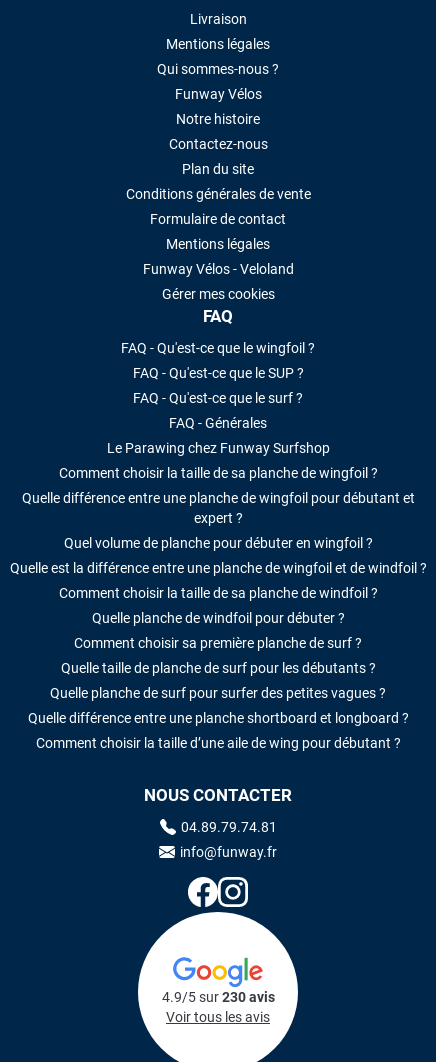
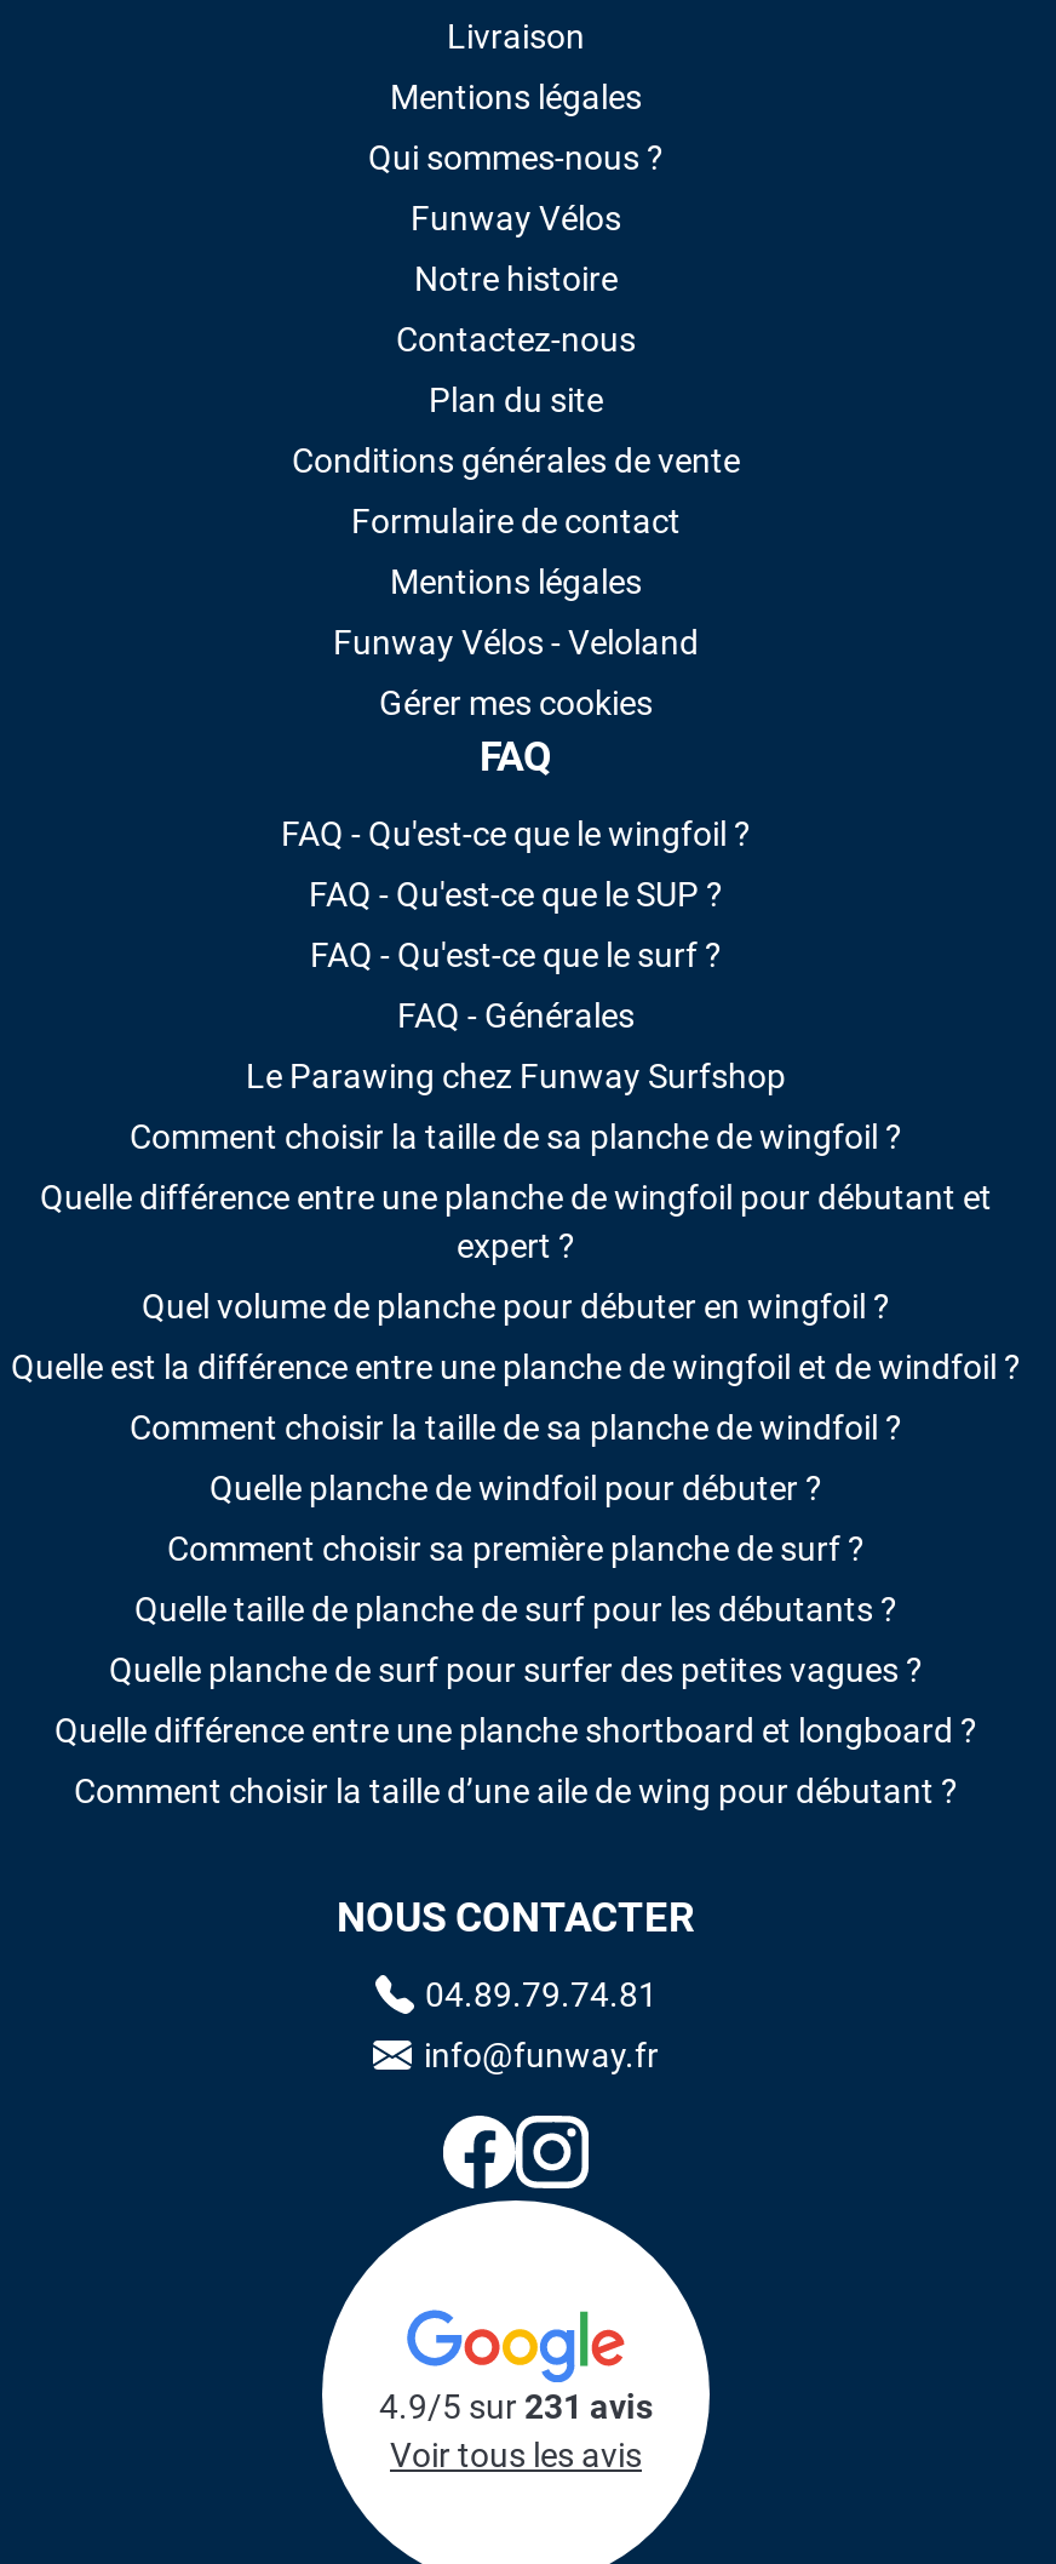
[161,989,274,1005] 4.9/5 sur 230 avis -> [379,2388,653,2427] 4.9/5 sur 231 avis

